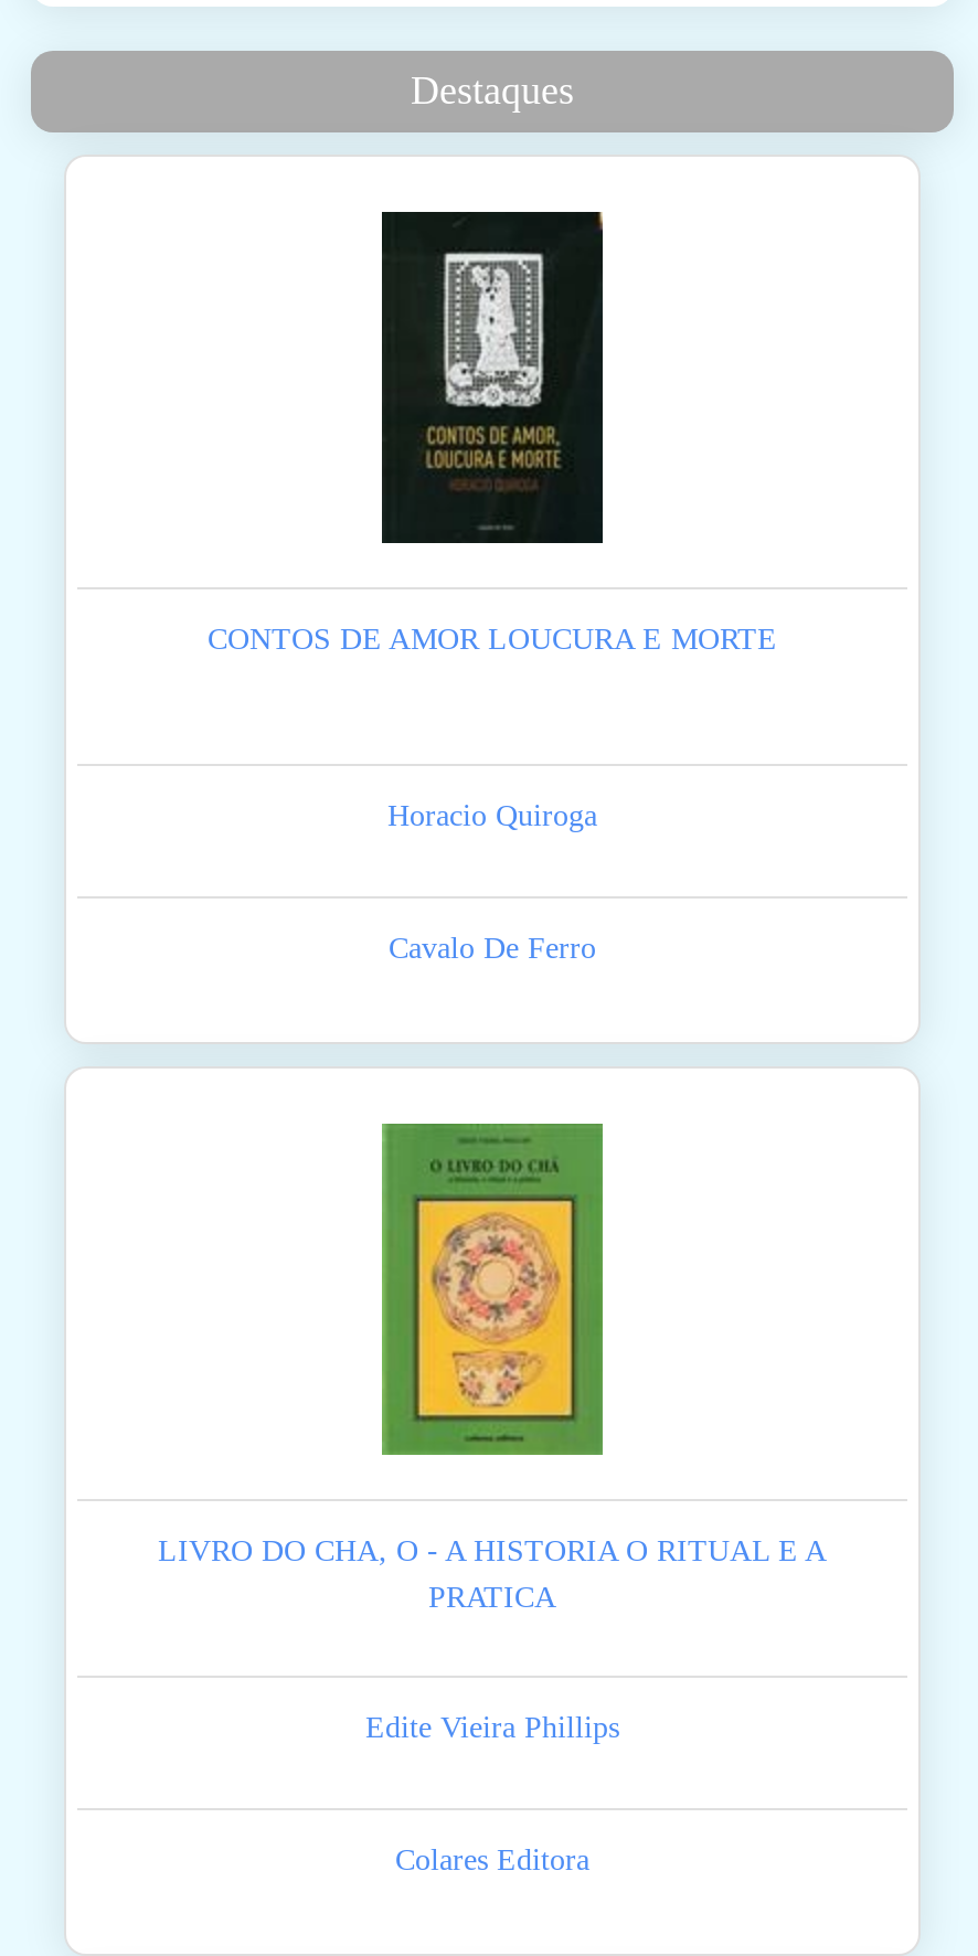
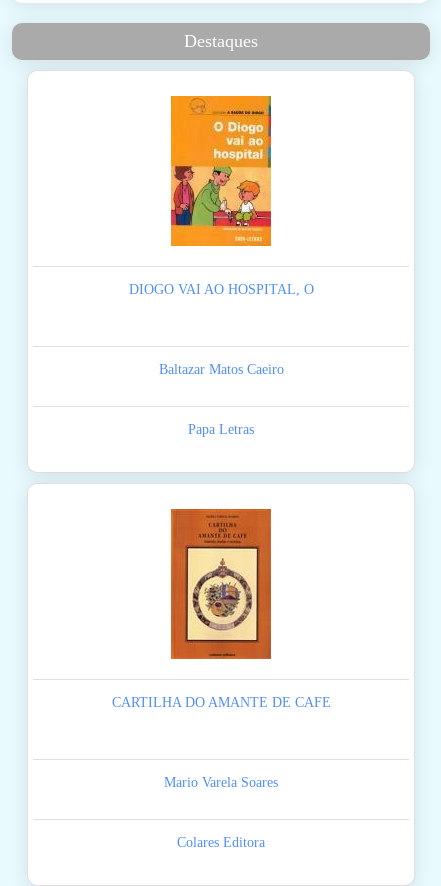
[208,210,777,657] [image] | CONTOS DE AMOR LOUCURA E MORTE -> [128,95,313,297] [image] | DIOGO VAI AO HOSPITAL, O
[387,800,597,833] Horacio Quiroga -> [158,362,283,377] Baltazar Matos Caeiro
[389,933,596,966] Cavalo De Ferro -> [188,422,254,437] Papa Letras
[158,1121,827,1615] [image] | LIVRO DO CHA, O - A HISTORIA O RITUAL E A | PRATICA -> [111,508,330,710] [image] | CARTILHA DO AMANTE DE CAFE
[365,1712,619,1745] Edite Vieira Phillips -> [164,775,278,790] Mario Varela Soares

